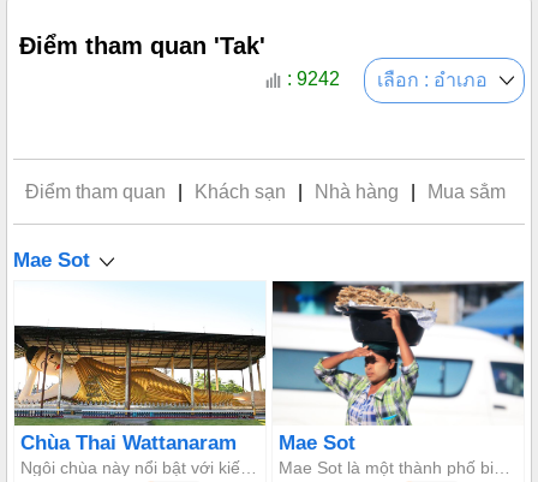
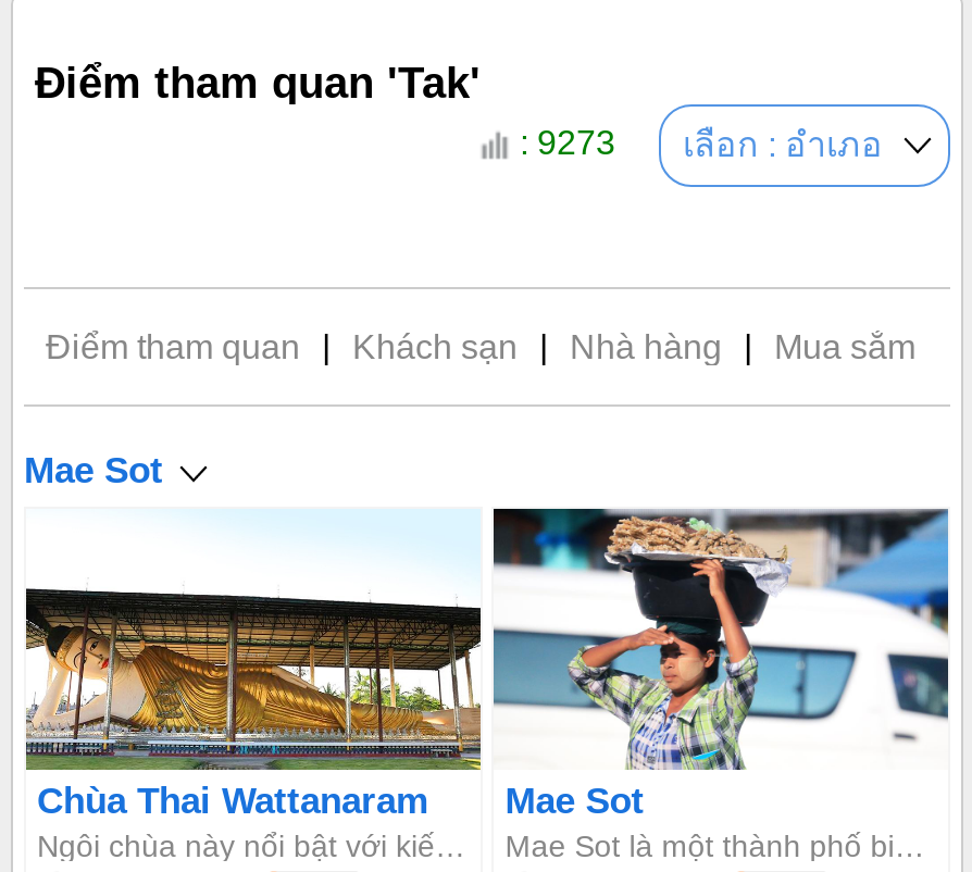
[282,69,488,90] : 9242 เลือก : อำเภอ -> [511,124,883,163] : 9273 เลือก : อำเภอ

